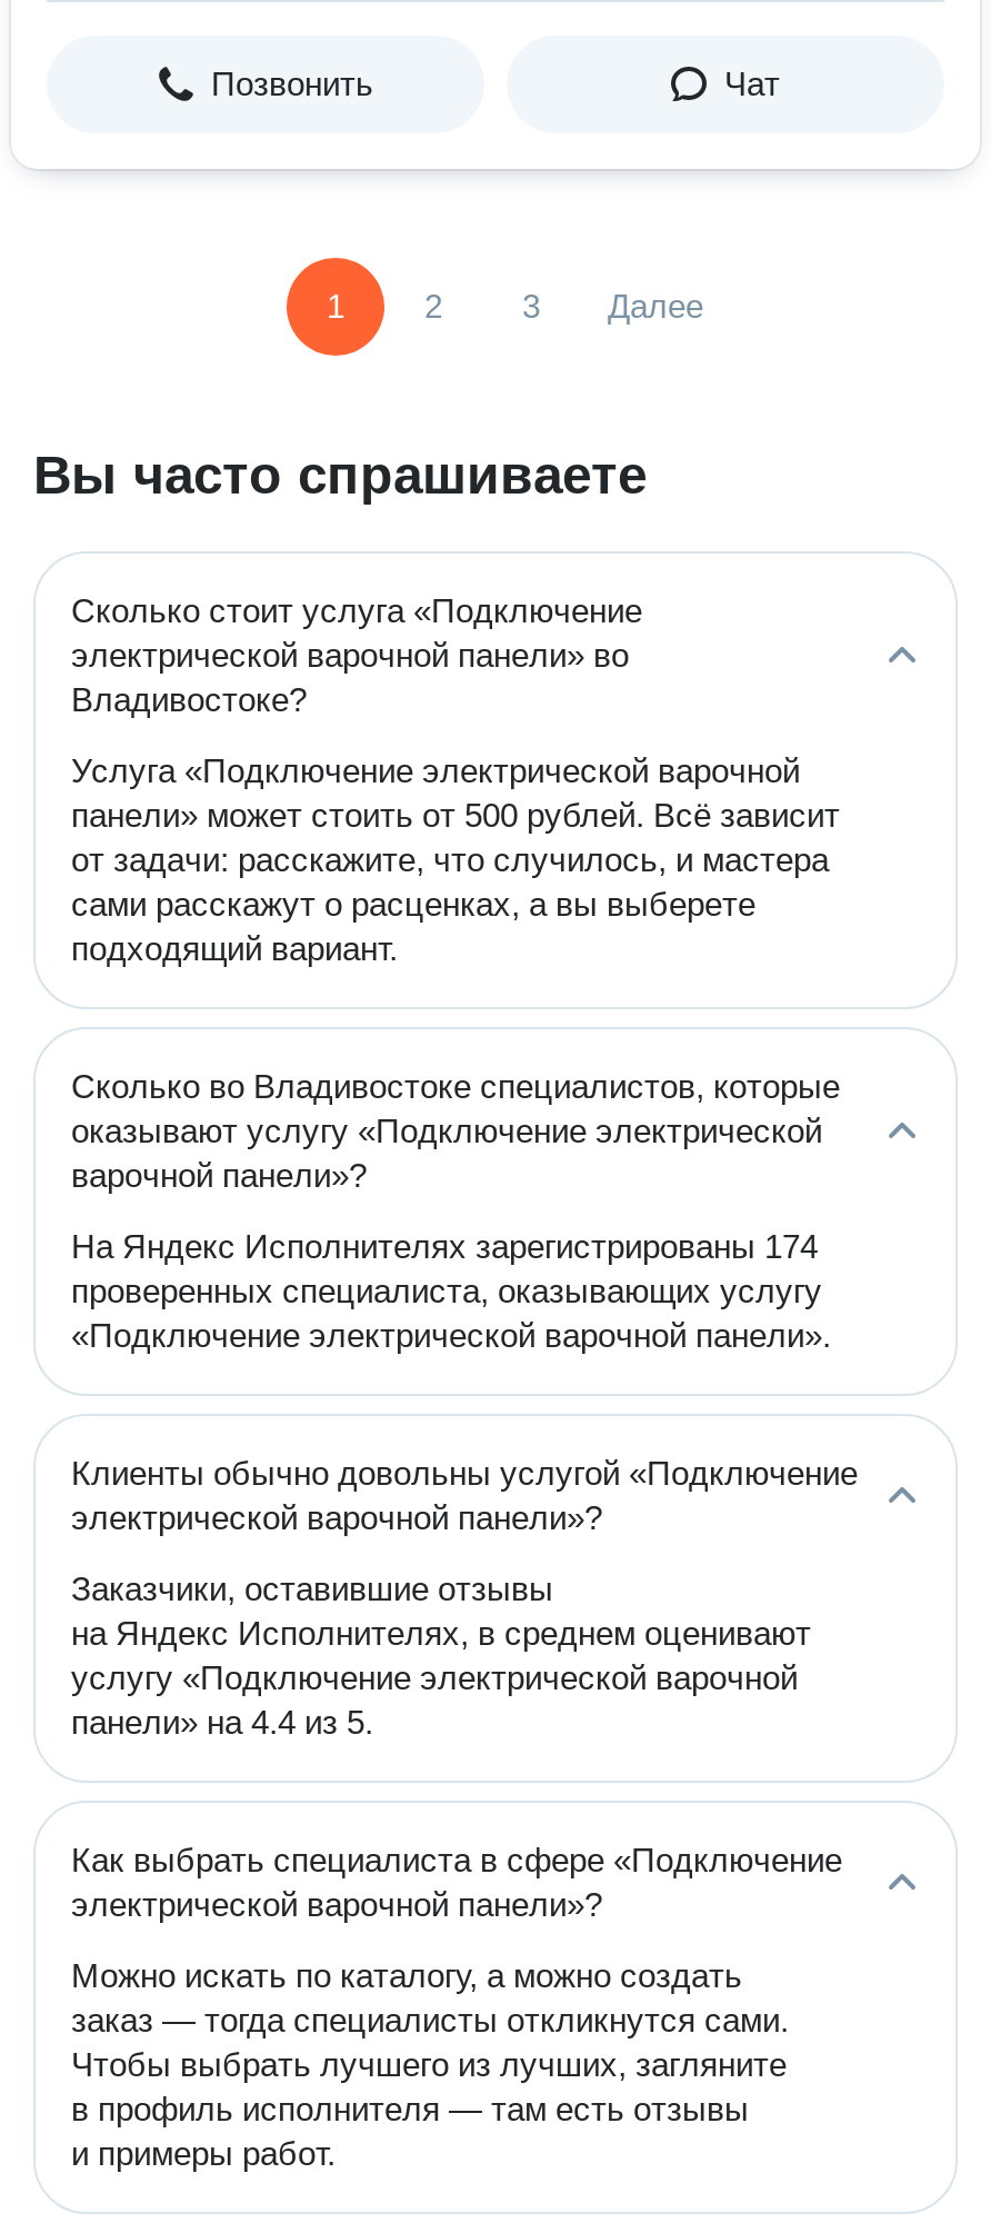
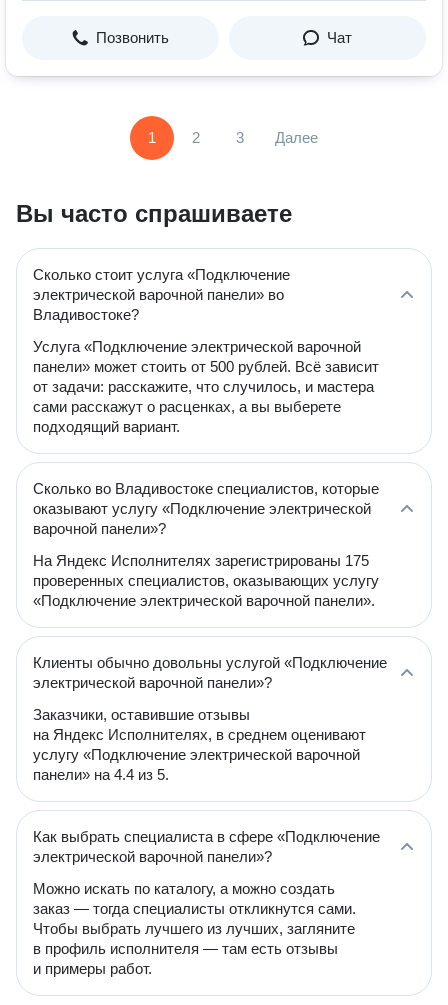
[71,1227,818,1265] На Яндекс Исполнителях зарегистрированы 174 -> [33,552,369,569] На Яндекс Исполнителях зарегистрированы 175
[71,1272,822,1309] проверенных специалиста, оказывающих услугу -> [33,572,379,589] проверенных специалистов, оказывающих услугу

